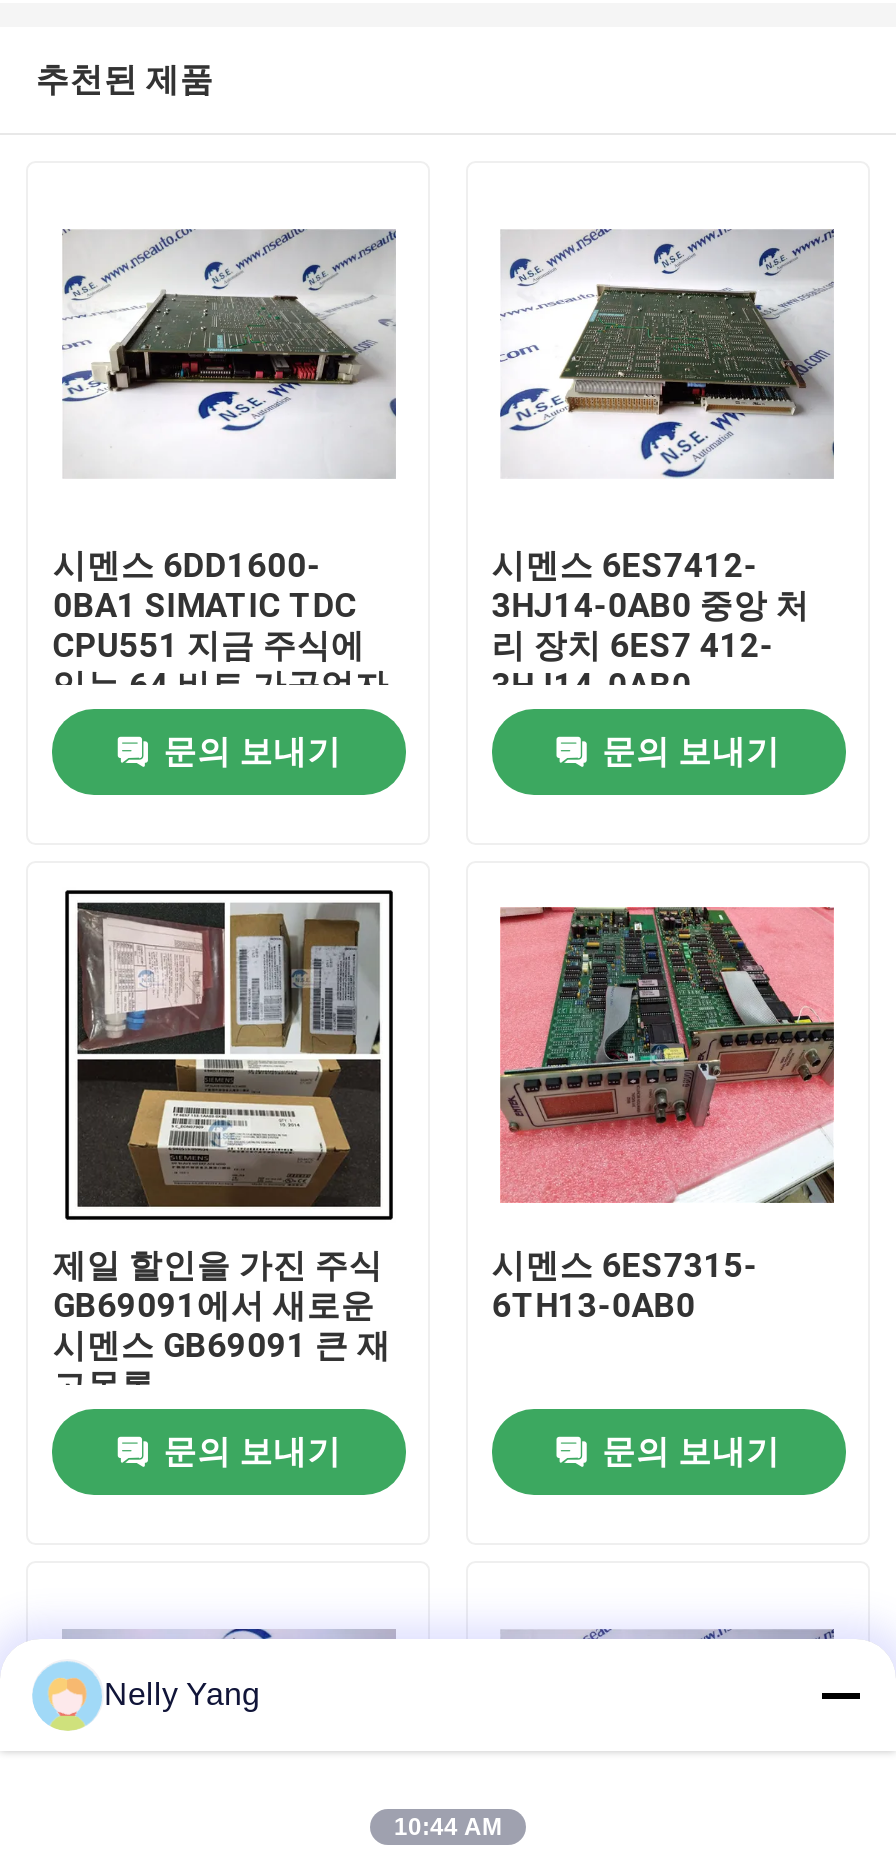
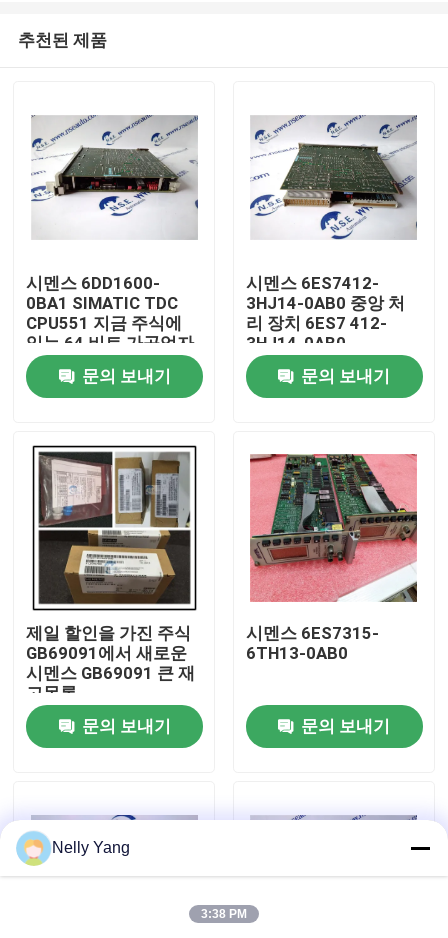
[394,1813,502,1841] 10:44 AM -> [201,907,247,921] 3:38 PM

